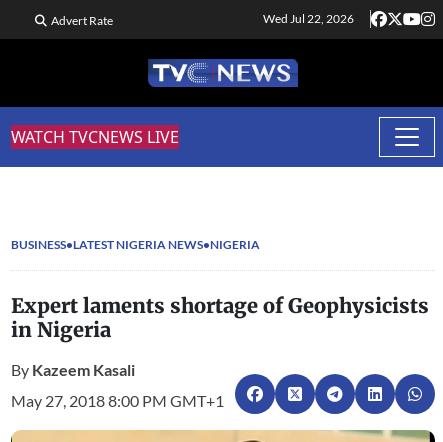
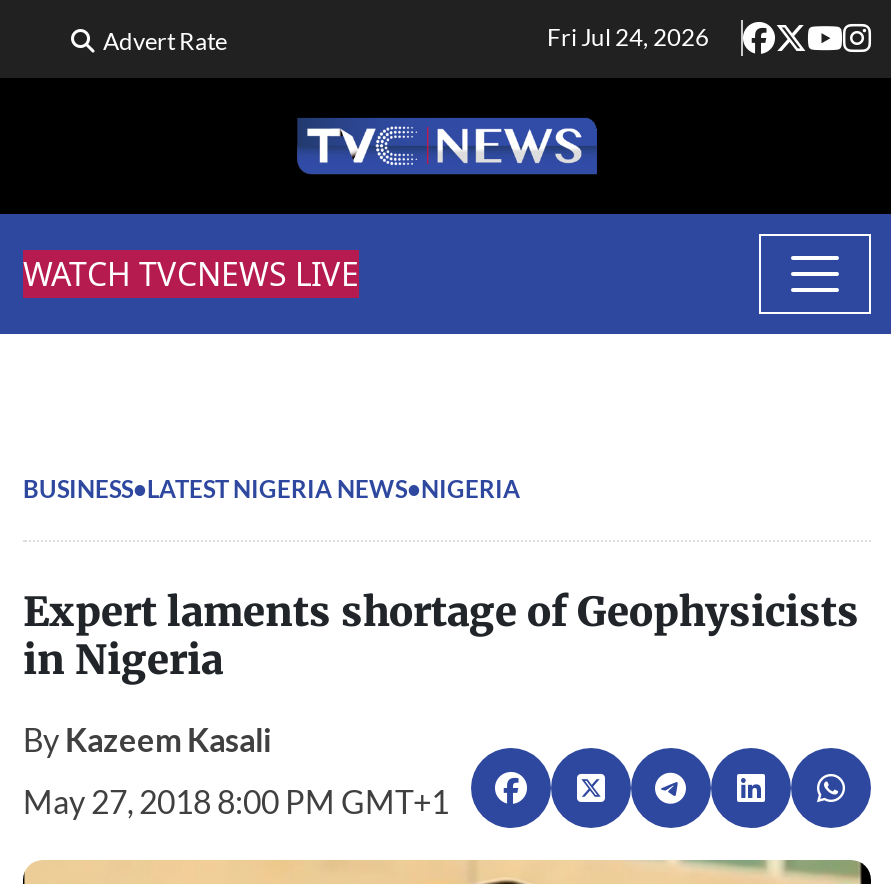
[263,11,354,26] Wed Jul 22, 2026 -> [547,22,709,52] Fri Jul 24, 2026

